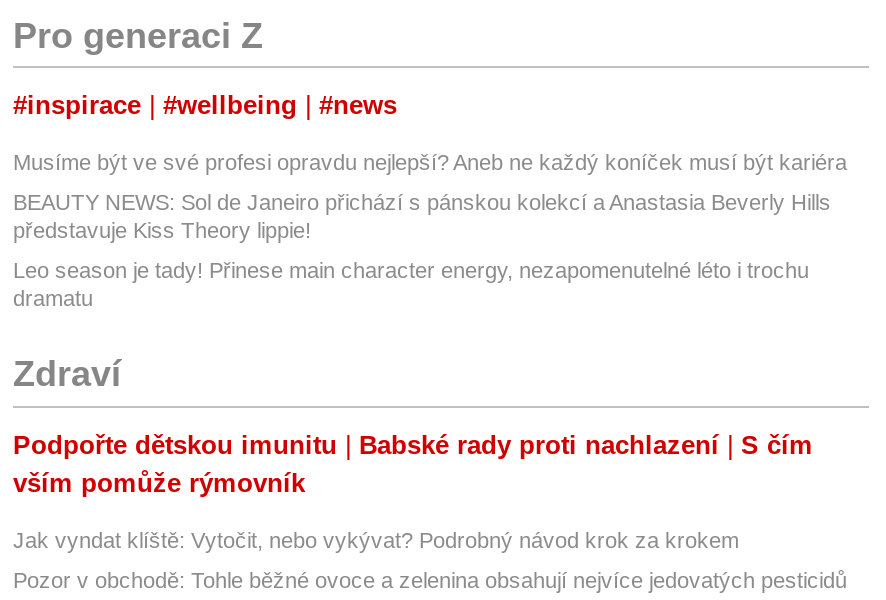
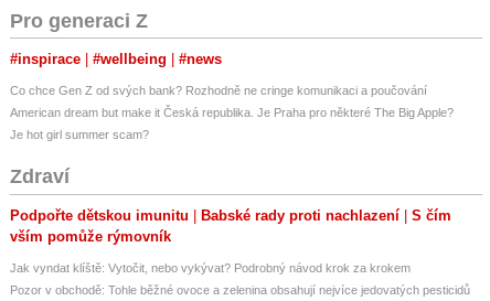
[13,151,847,175] Musíme být ve své profesi opravdu nejlepší? Aneb ne každý koníček musí být kariéra -> [10,84,427,97] Co chce Gen Z od svých bank? Rozhodně ne cringe komunikaci a poučování
[13,191,831,243] BEAUTY NEWS: Sol de Janeiro přichází s pánskou kolekcí a Anastasia Beverly Hills | představuje Kiss Theory lippie! -> [10,106,454,119] American dream but make it Česká republika. Je Praha pro některé The Big Apple?
[13,259,809,311] Leo season je tady! Přinese main character energy, nezapomenutelné léto i trochu | dramatu -> [10,128,149,141] Je hot girl summer scam?

